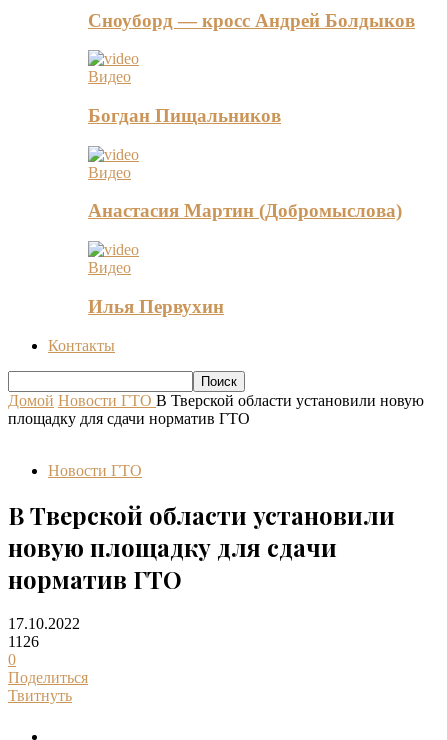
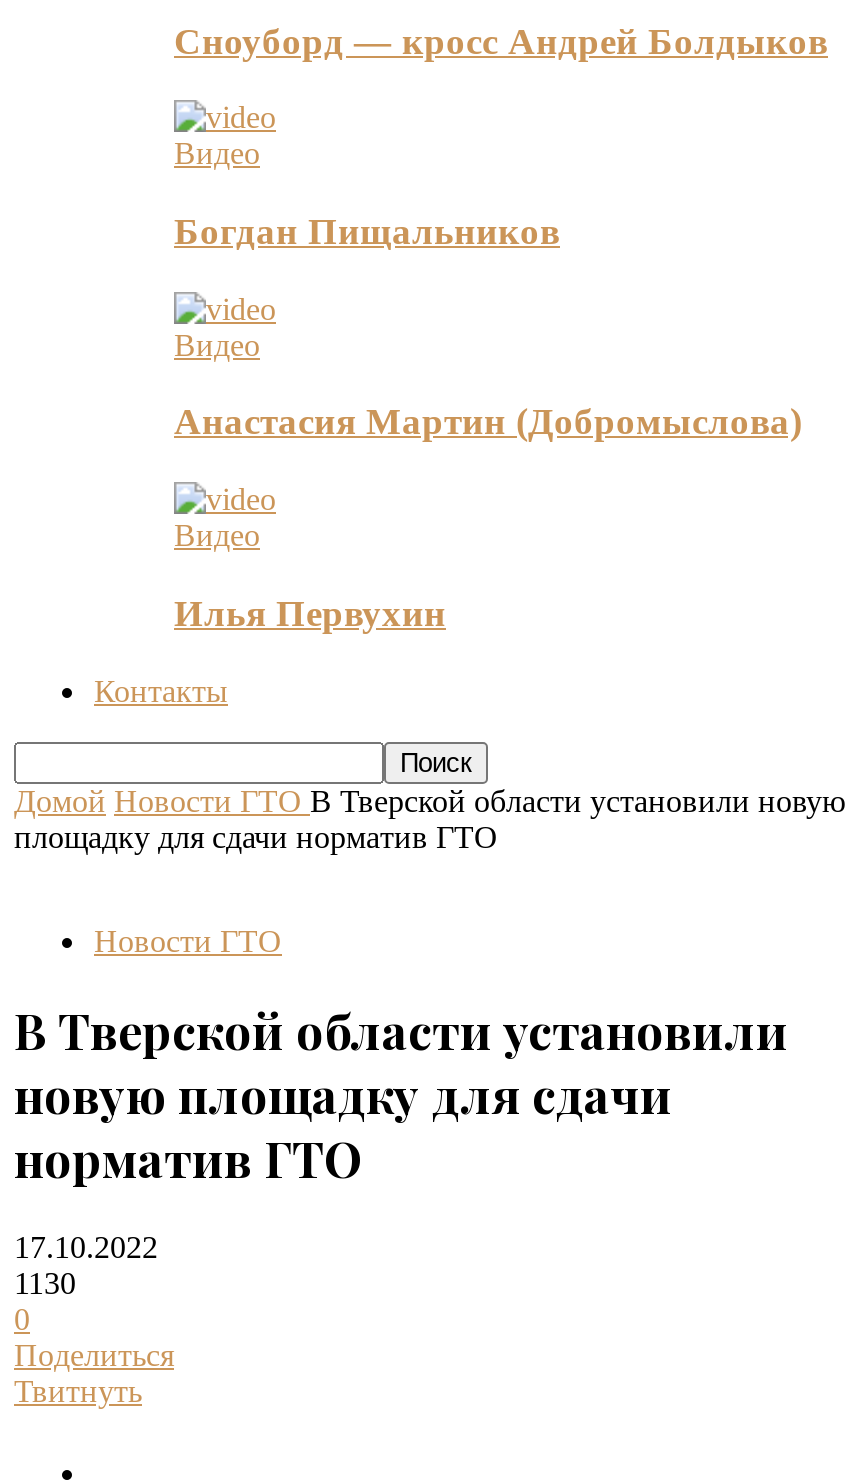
[8,633,39,650] 1126 -> [14,1267,76,1301] 1130

